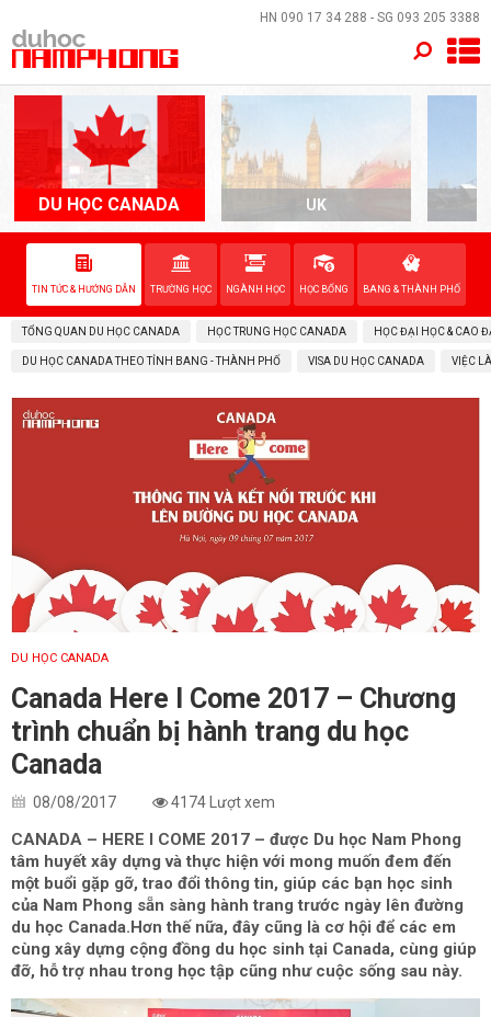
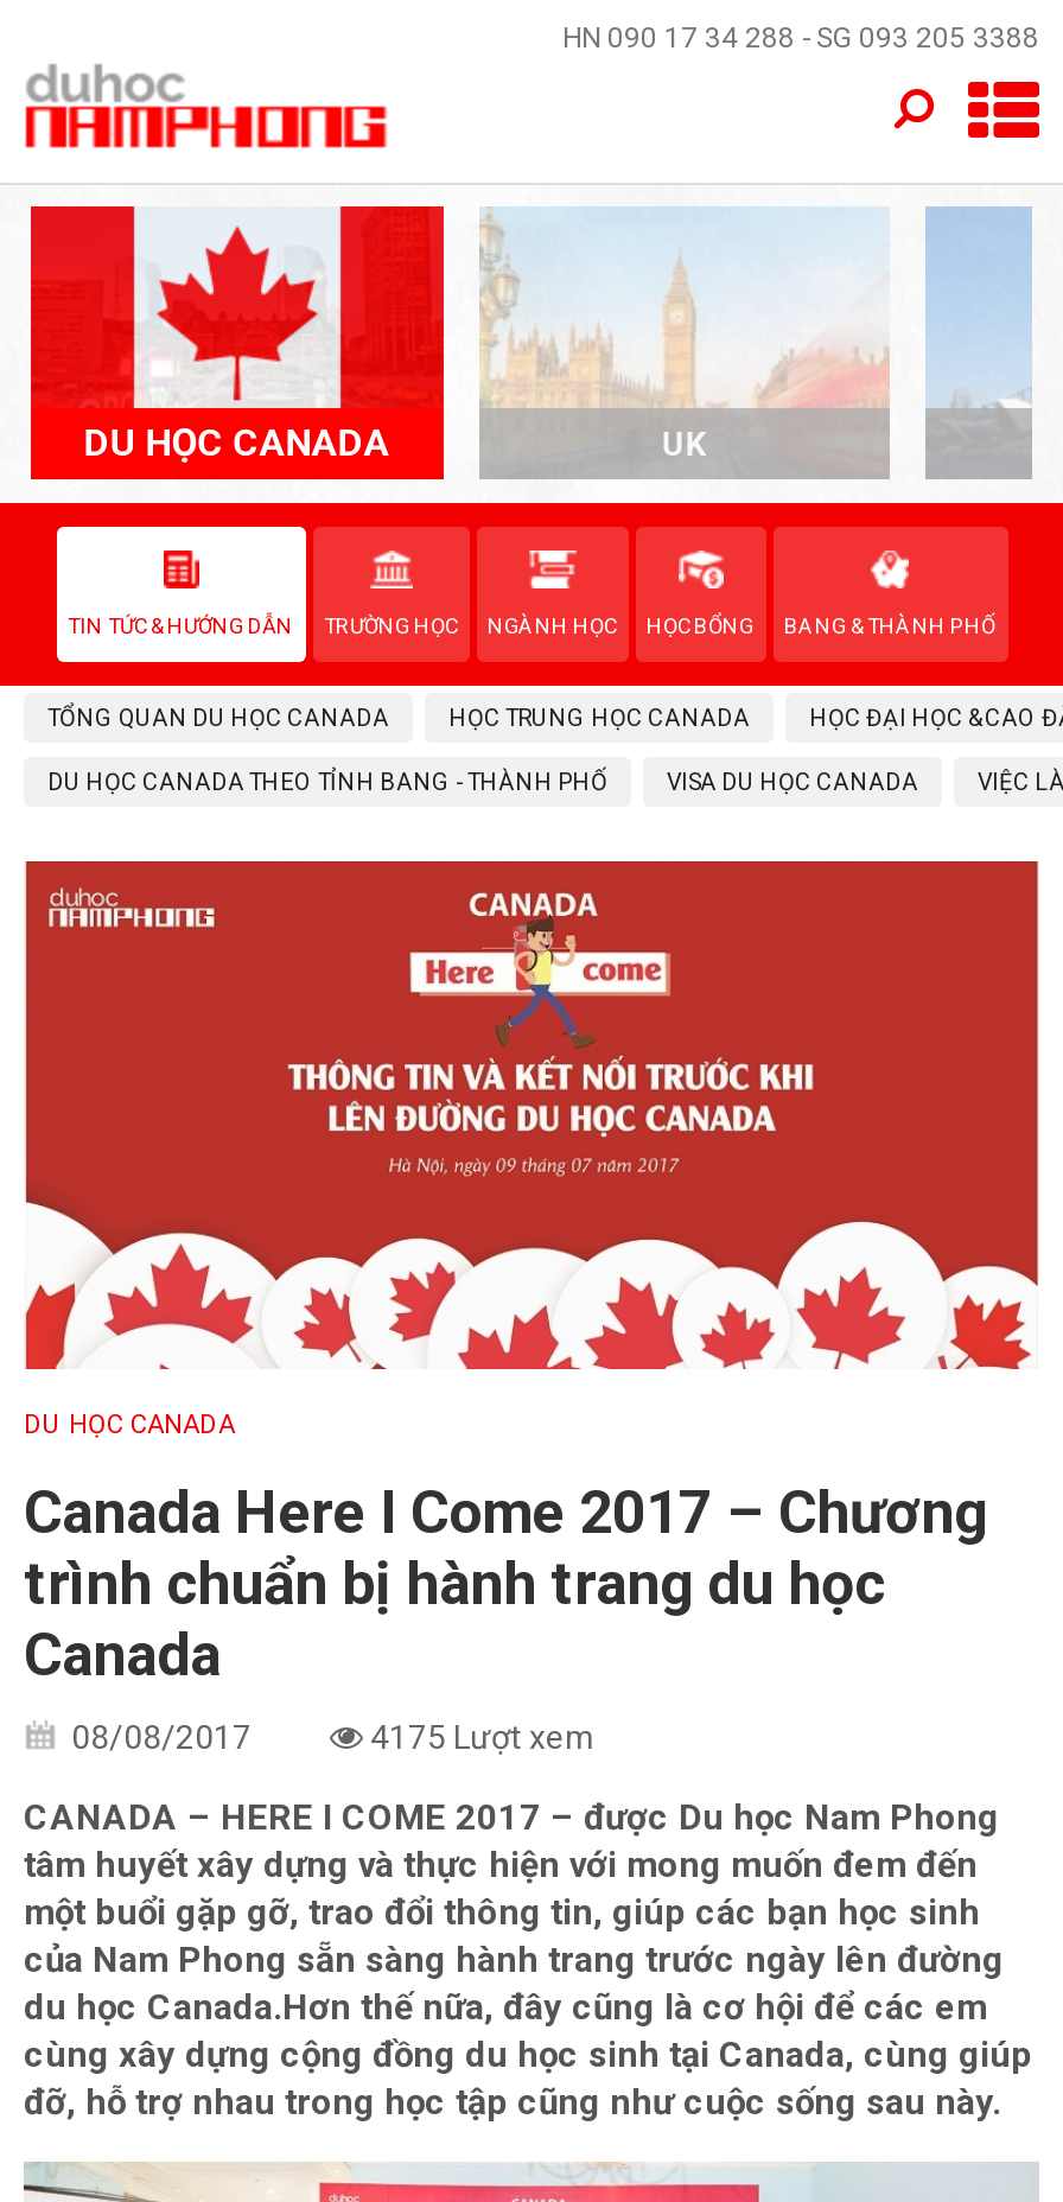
[168,793,275,811] 4174 Lượt xem -> [363,1718,596,1756] 4175 Lượt xem

